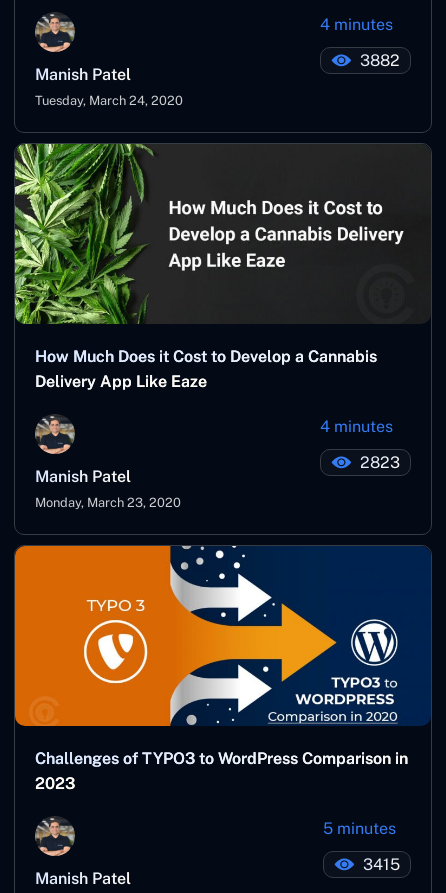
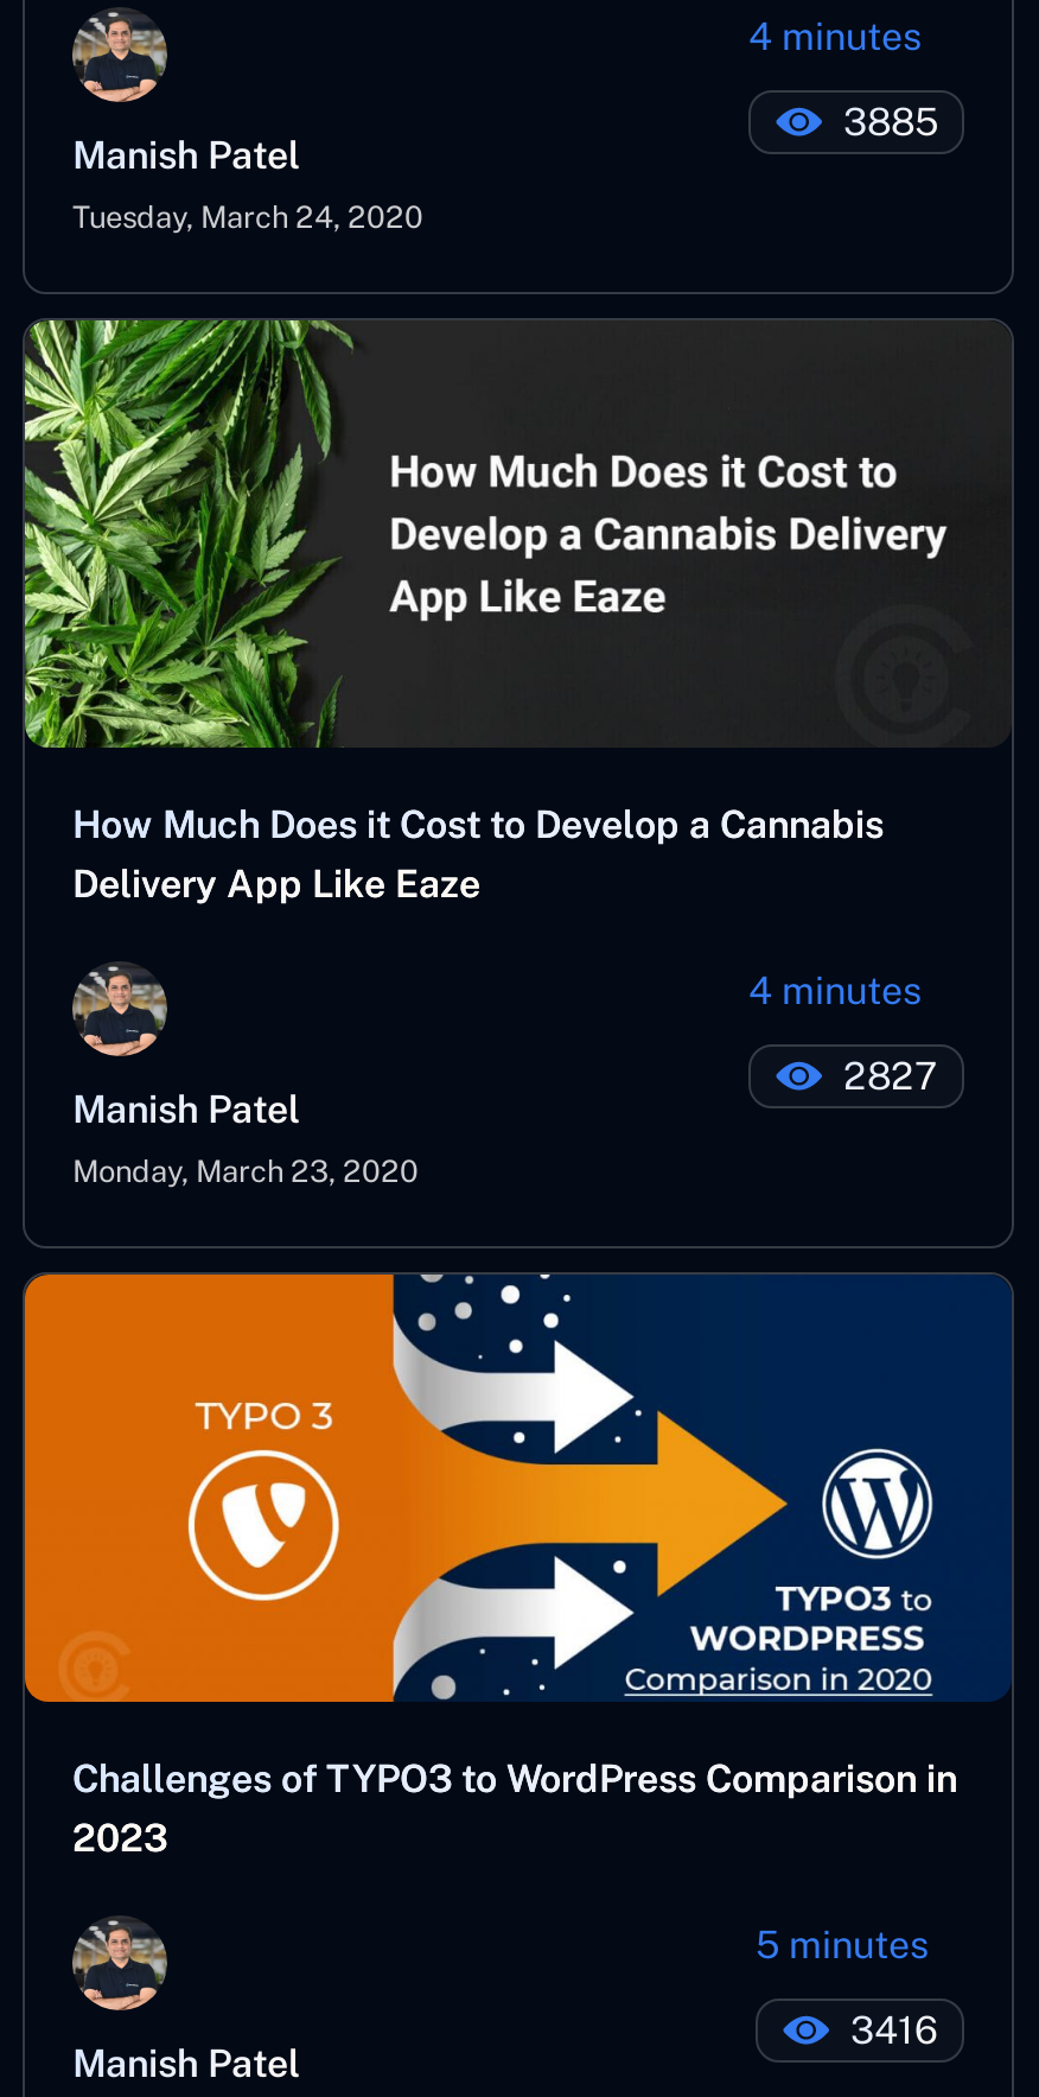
[356,51,400,70] 3882 -> [834,100,938,145] 3885
[356,453,400,472] 2823 -> [834,1054,938,1099] 2827
[359,855,400,874] 3415 -> [841,2008,938,2053] 3416

